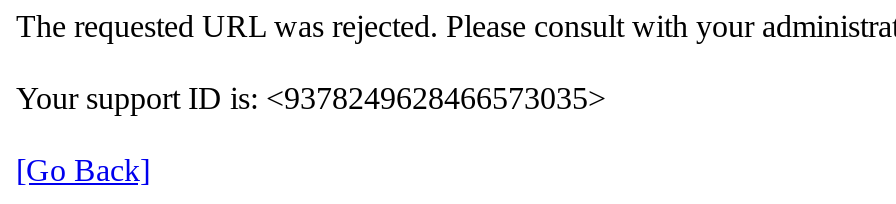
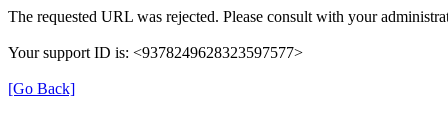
[16,81,606,115] Your support ID is: <9378249628466573035> -> [8,44,303,61] Your support ID is: <9378249628323597577>

